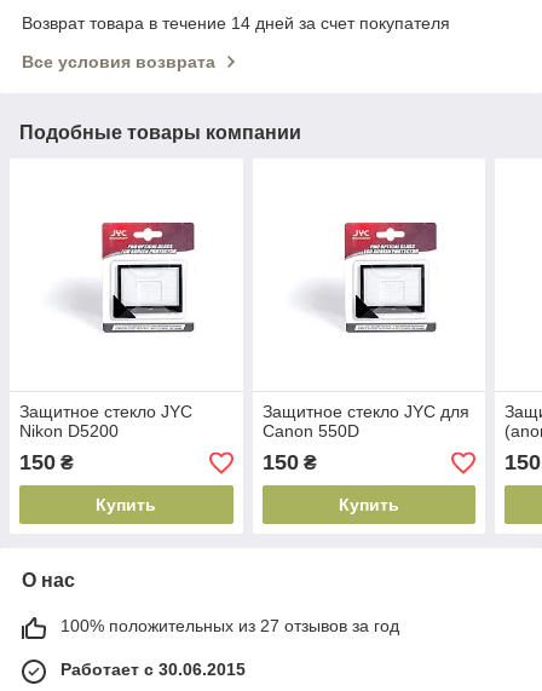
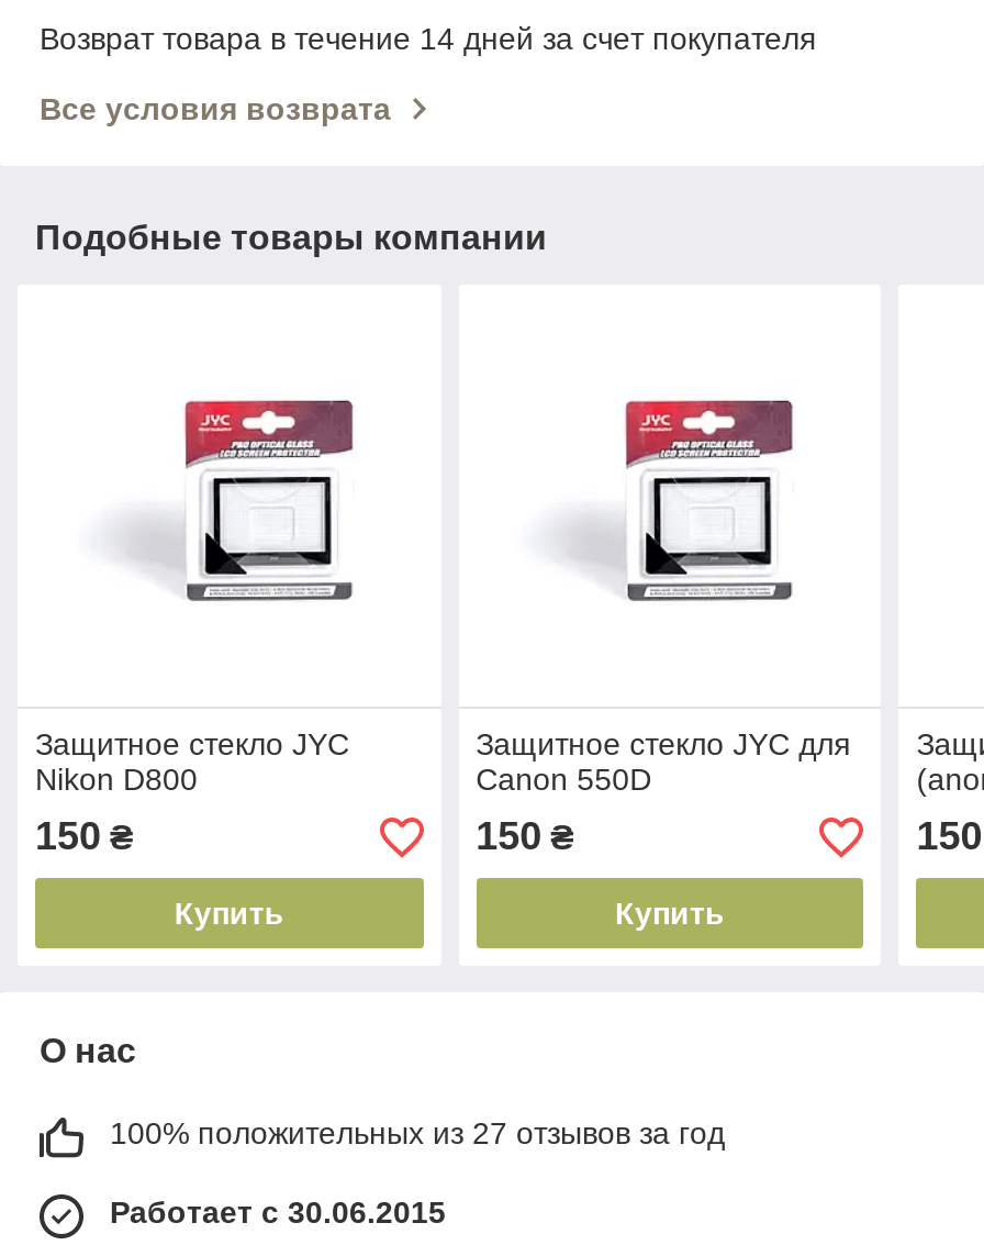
[19,422,119,441] Nikon D5200 -> [35,762,198,798] Nikon D800

